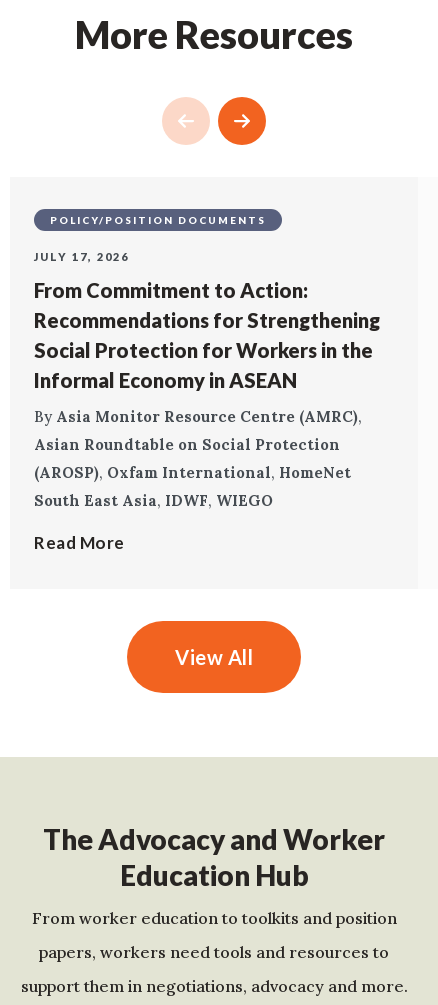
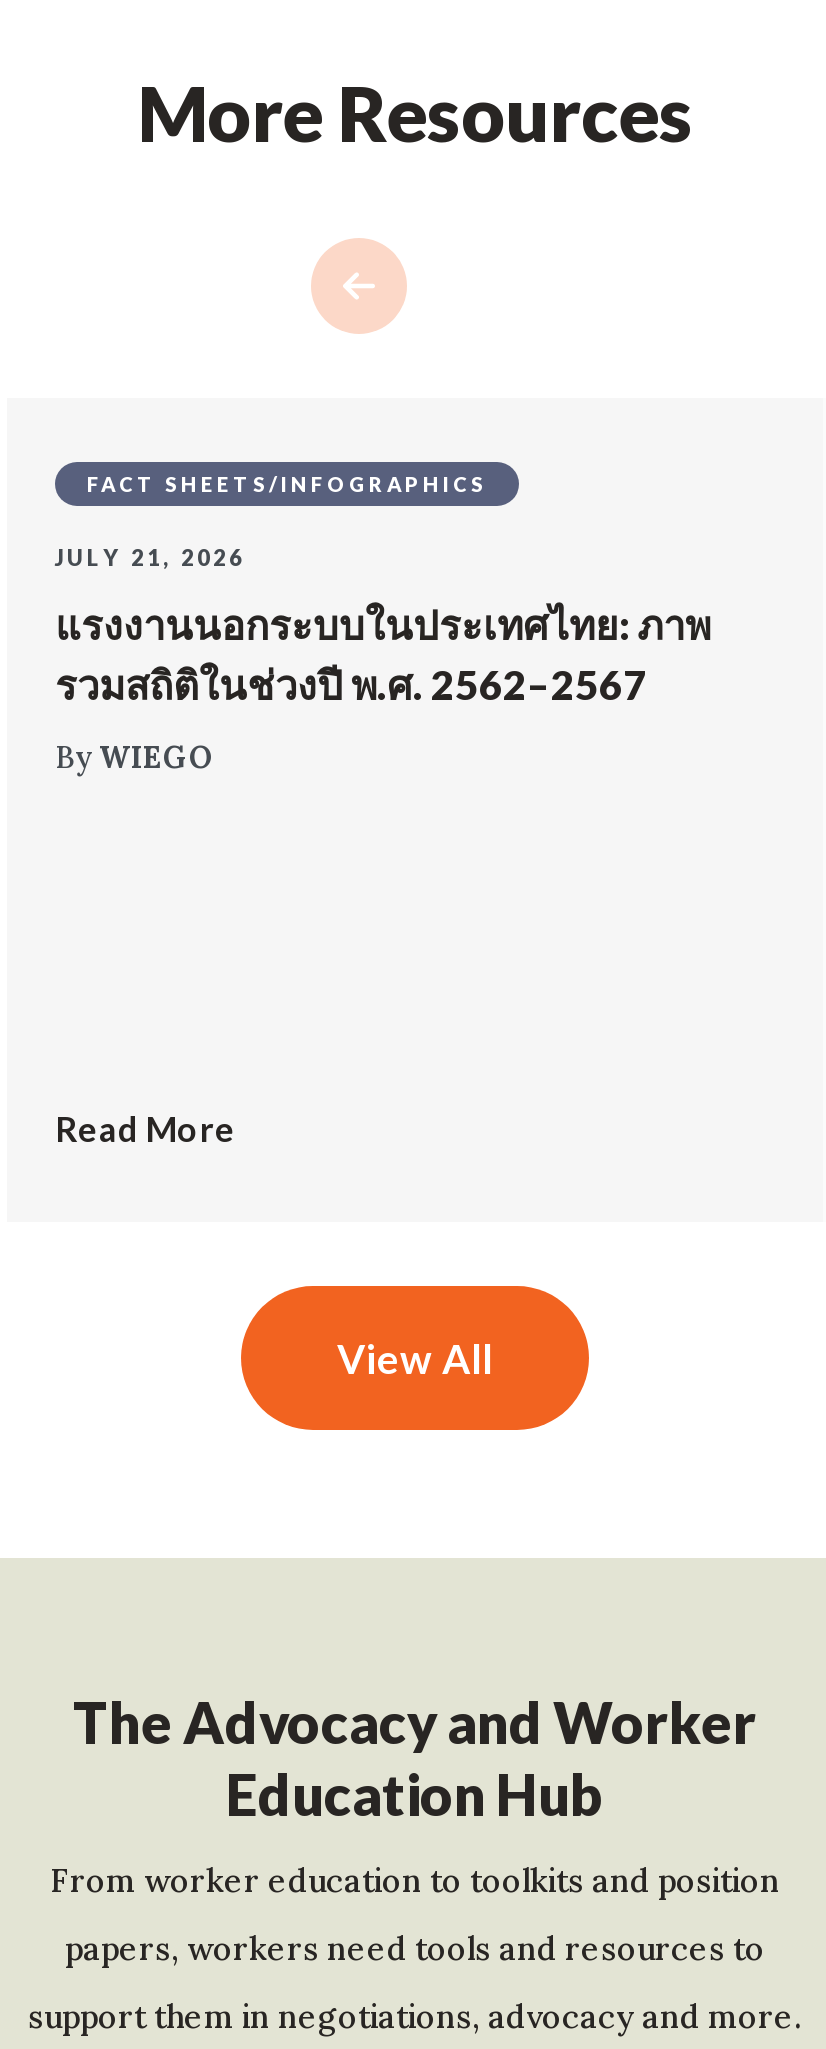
[217,96,267,146] [image] -> none
[34,214,380,510] POLICY/POSITION DOCUMENTS | JULY 17, 2026 | From Commitment to Action: | Recommendations for Strengthening | Social Protection for Workers in the | Informal Economy in ASEAN | By Asia Monitor Resource Centre (AMRC), | Asian Roundtable on Social Protection | (AROSP), Oxfam International, HomeNet | South East Asia, IDWF, WIEGO -> [55,472,711,776] FACT SHEETS/INFOGRAPHICS | JULY 21, 2026 | แรงงานนอกระบบในประเทศไทย: ภาพ | รวมสถิติในช่วงปี พ.ศ. 2562–2567 | By WIEGO

